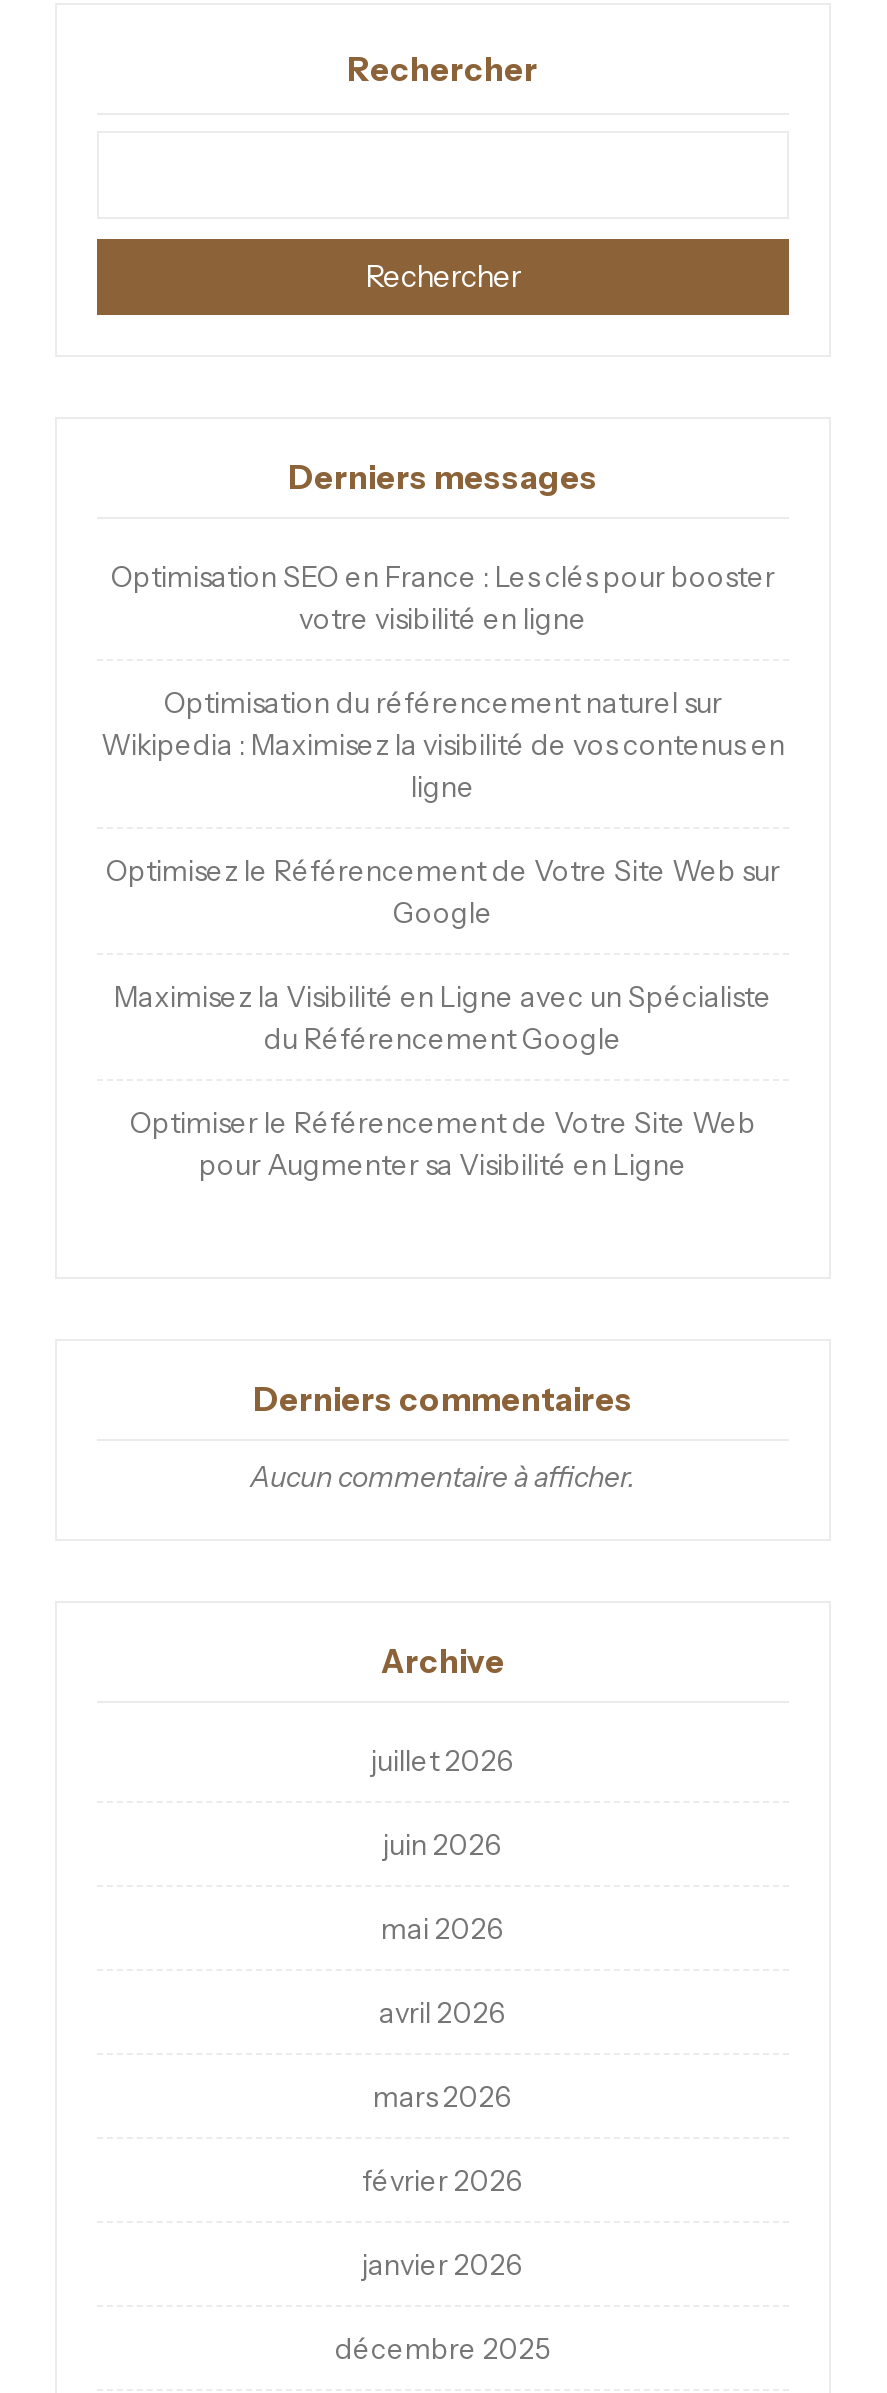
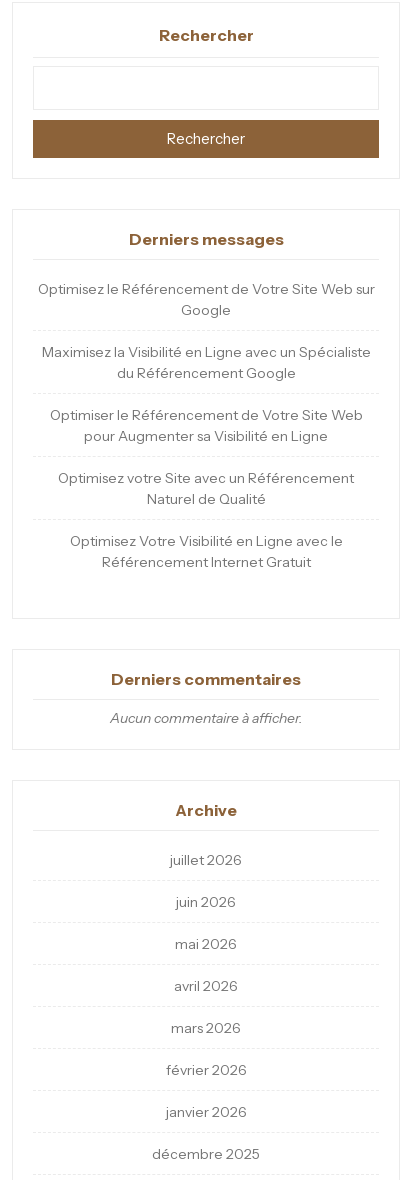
[101,559,785,805] Optimisation SEO en France : Les clés pour booster | votre visibilité en ligne | Optimisation du référencement naturel sur | Wikipedia : Maximisez la visibilité de vos contenus en | ligne -> none
moved [106,853,780,1183] -> [37,280,374,445]: Optimisez le Référencement de Votre Site Web sur | Google | Maximisez la Visibilité en Ligne avec un Spécialiste | du Référencement Google | Optimiser le Référencement de Votre Site Web | pour Augmenter sa Visibilité en Ligne
none -> [58,469,354,571] Optimisez votre Site avec un Référencement | Naturel de Qualité | Optimisez Votre Visibilité en Ligne avec le | Référencement Internet Gratuit

